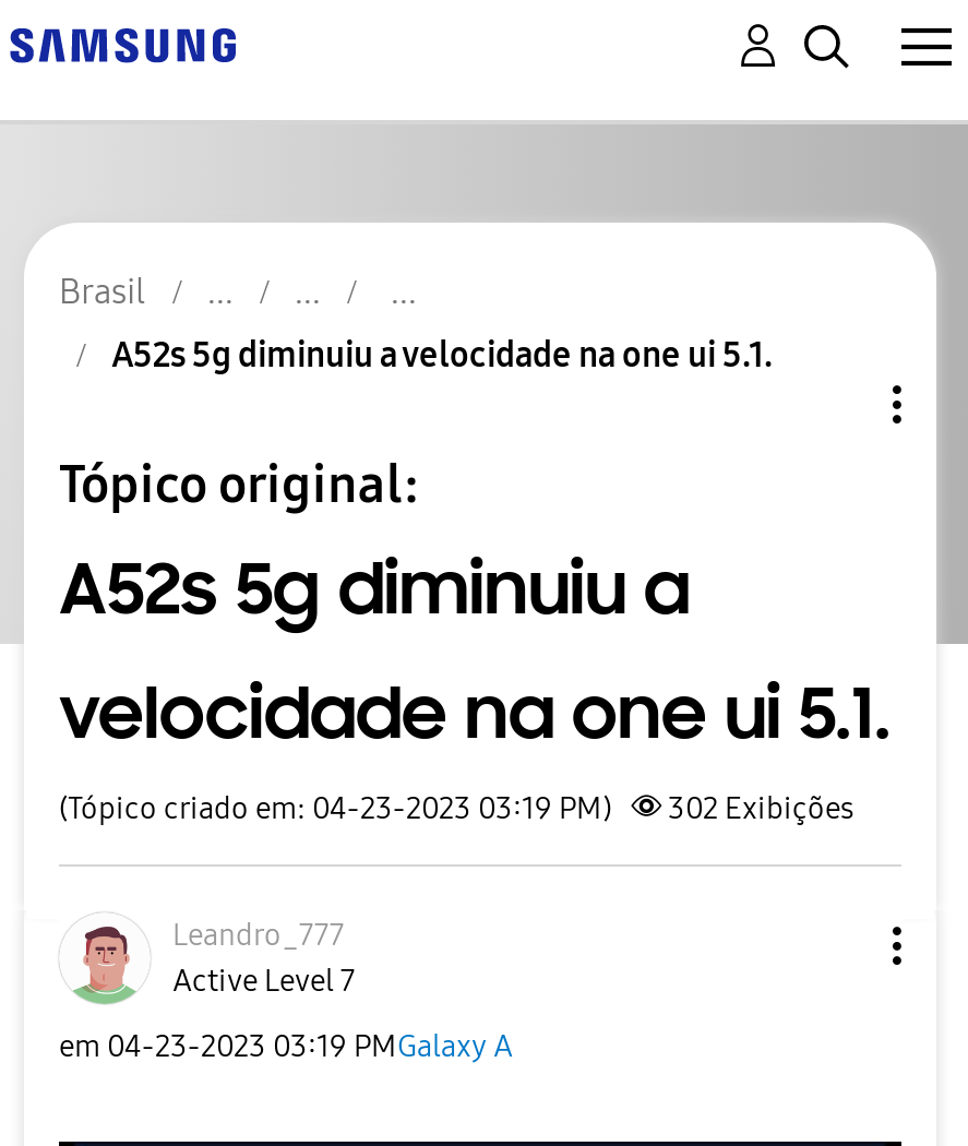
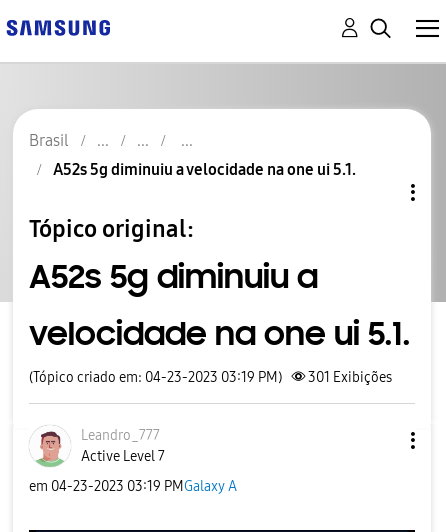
[59,790,853,827] (Tópico criado em: 04-23-2023 03:19 PM) 302 Exibições -> [29,369,392,386] (Tópico criado em: 04-23-2023 03:19 PM) 301 Exibições

